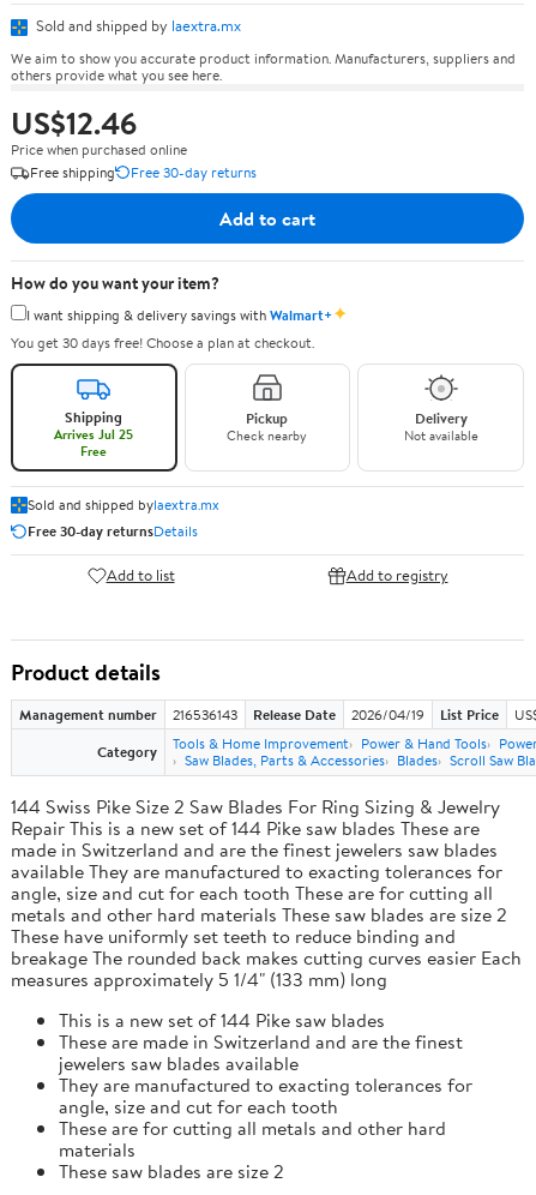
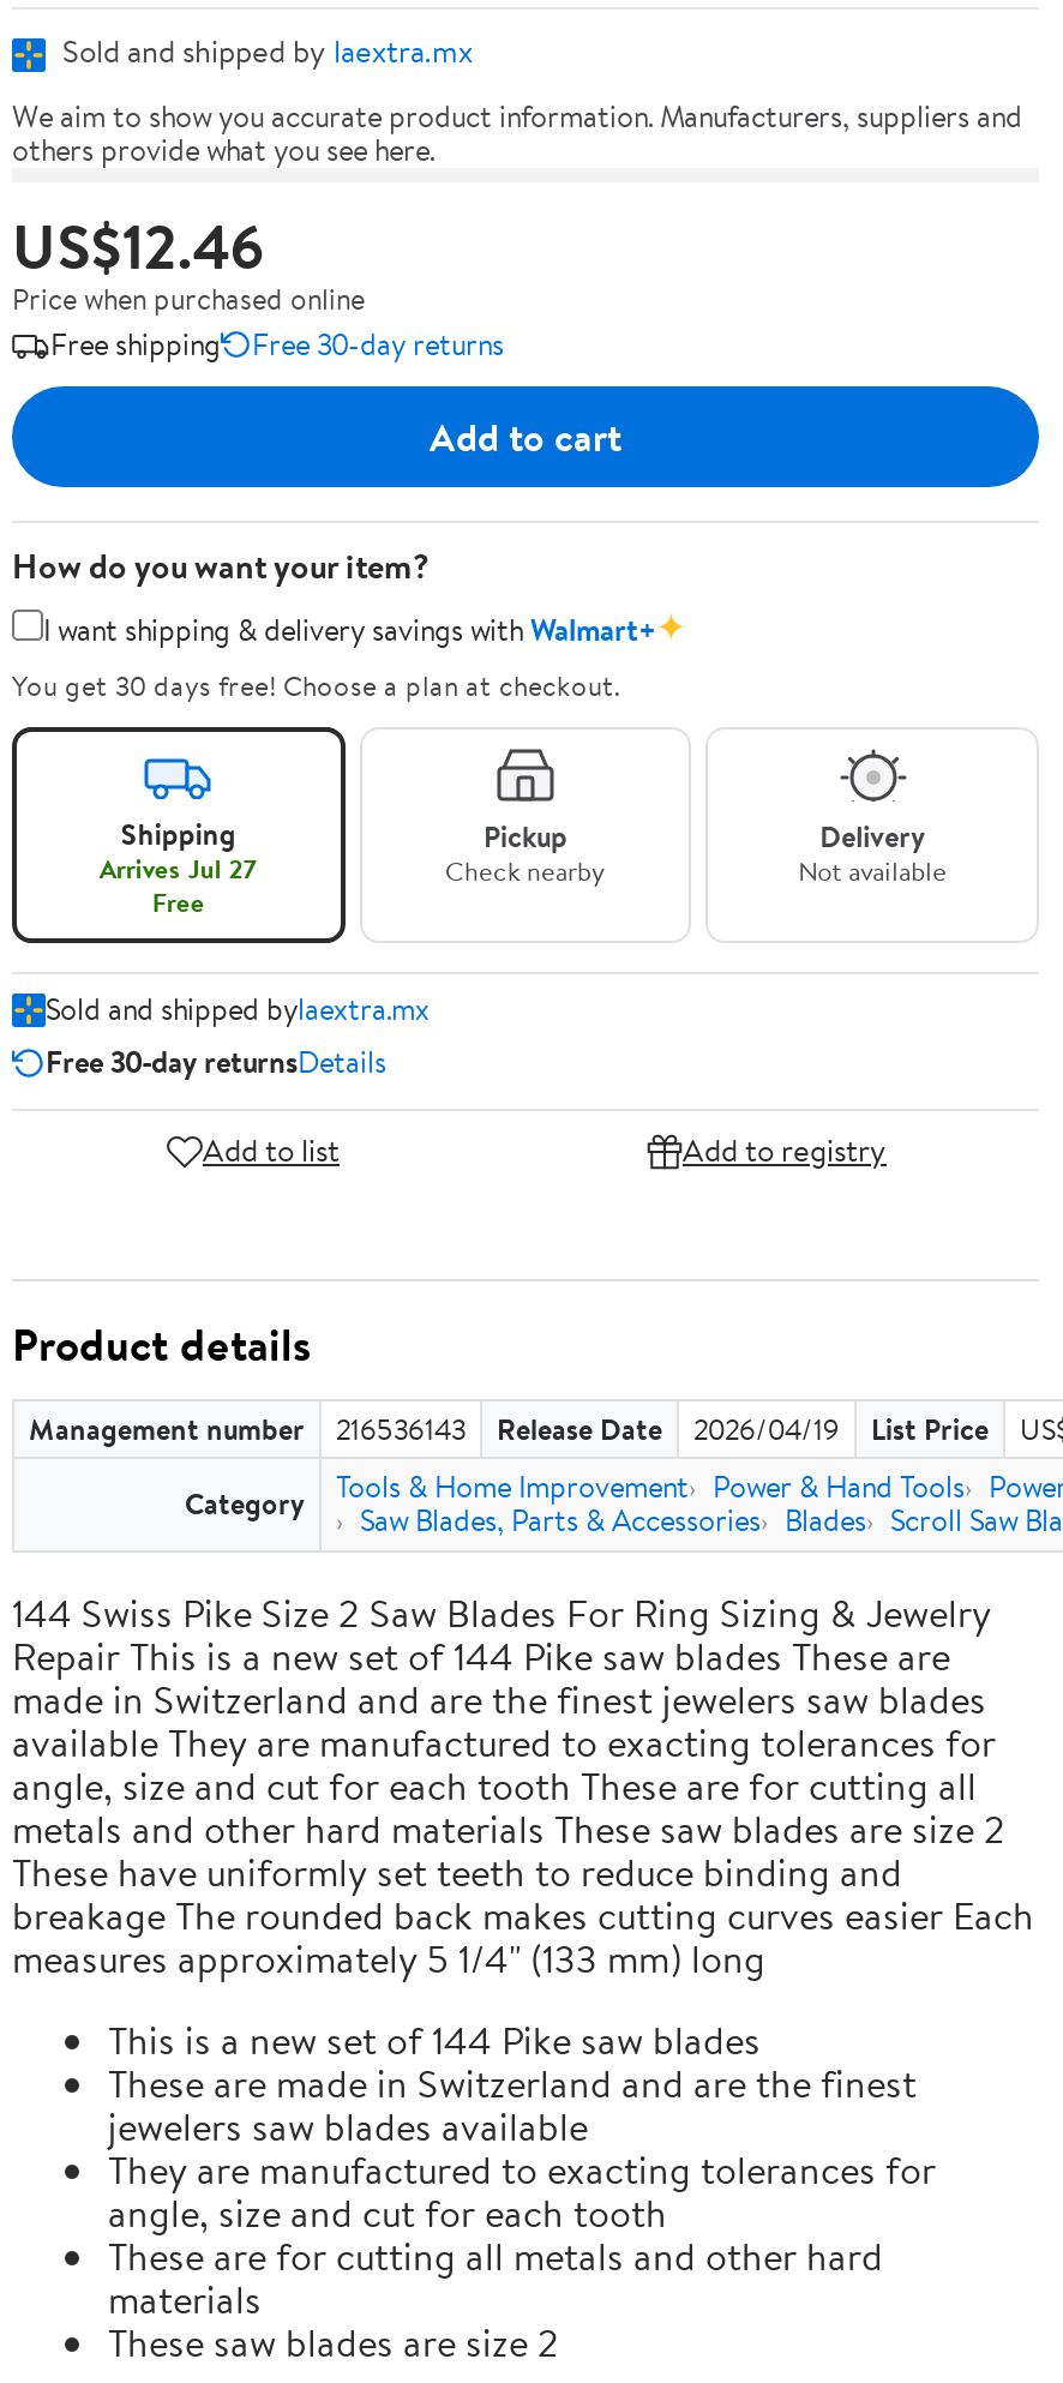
[54,425,133,444] Arrives Jul 25 -> [99,850,257,888] Arrives Jul 27

